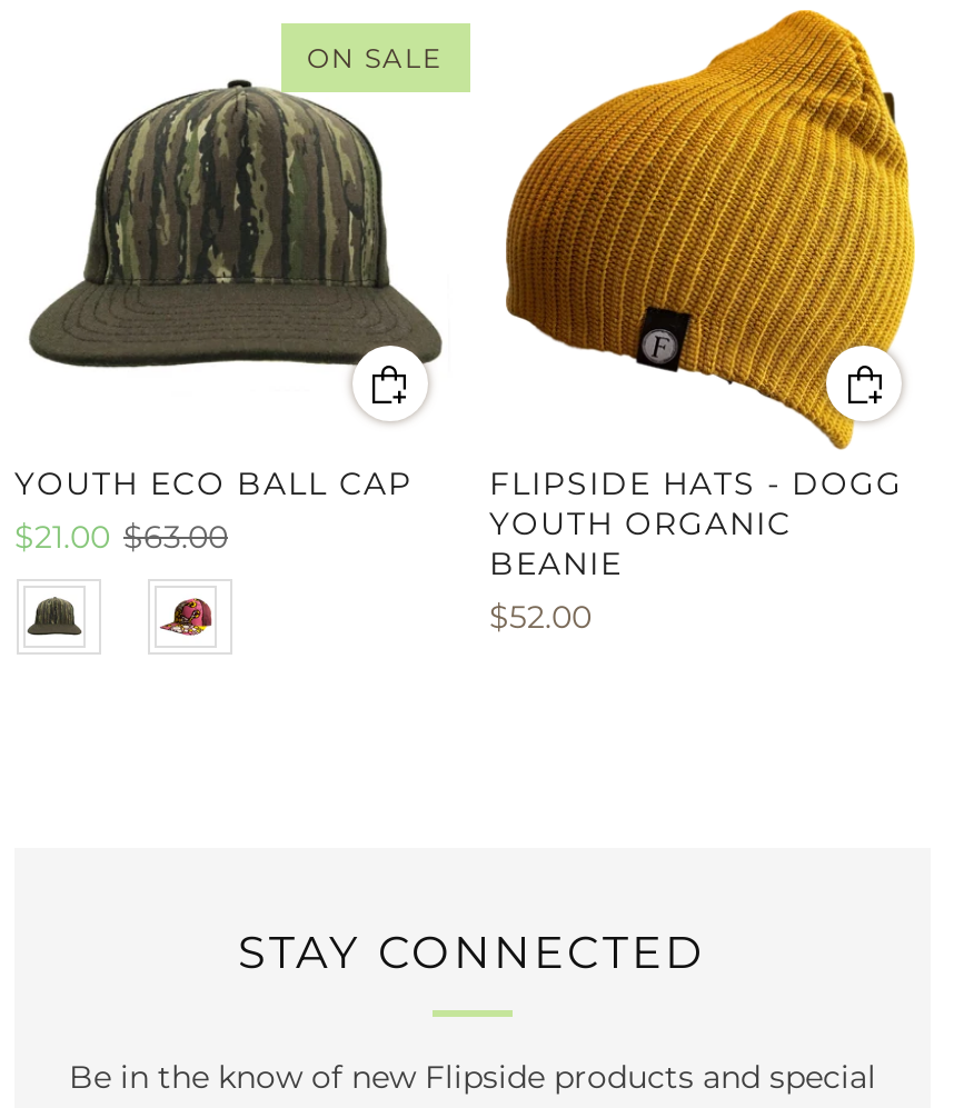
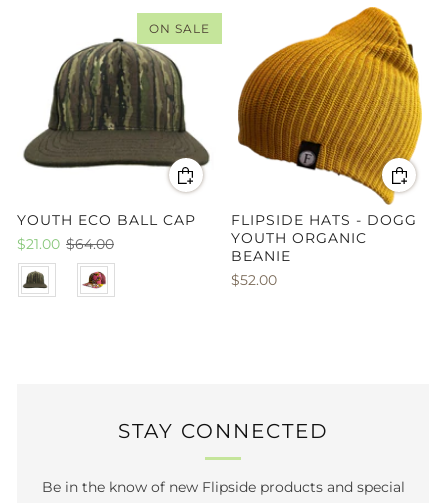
[14,517,228,557] $21.00 $63.00 -> [17,235,114,253] $21.00 $64.00

